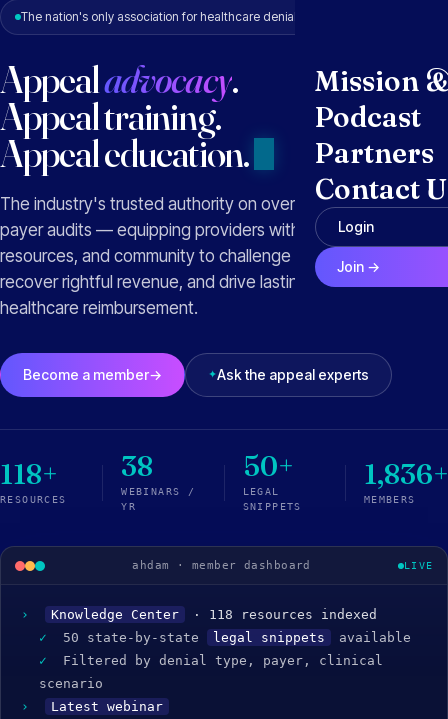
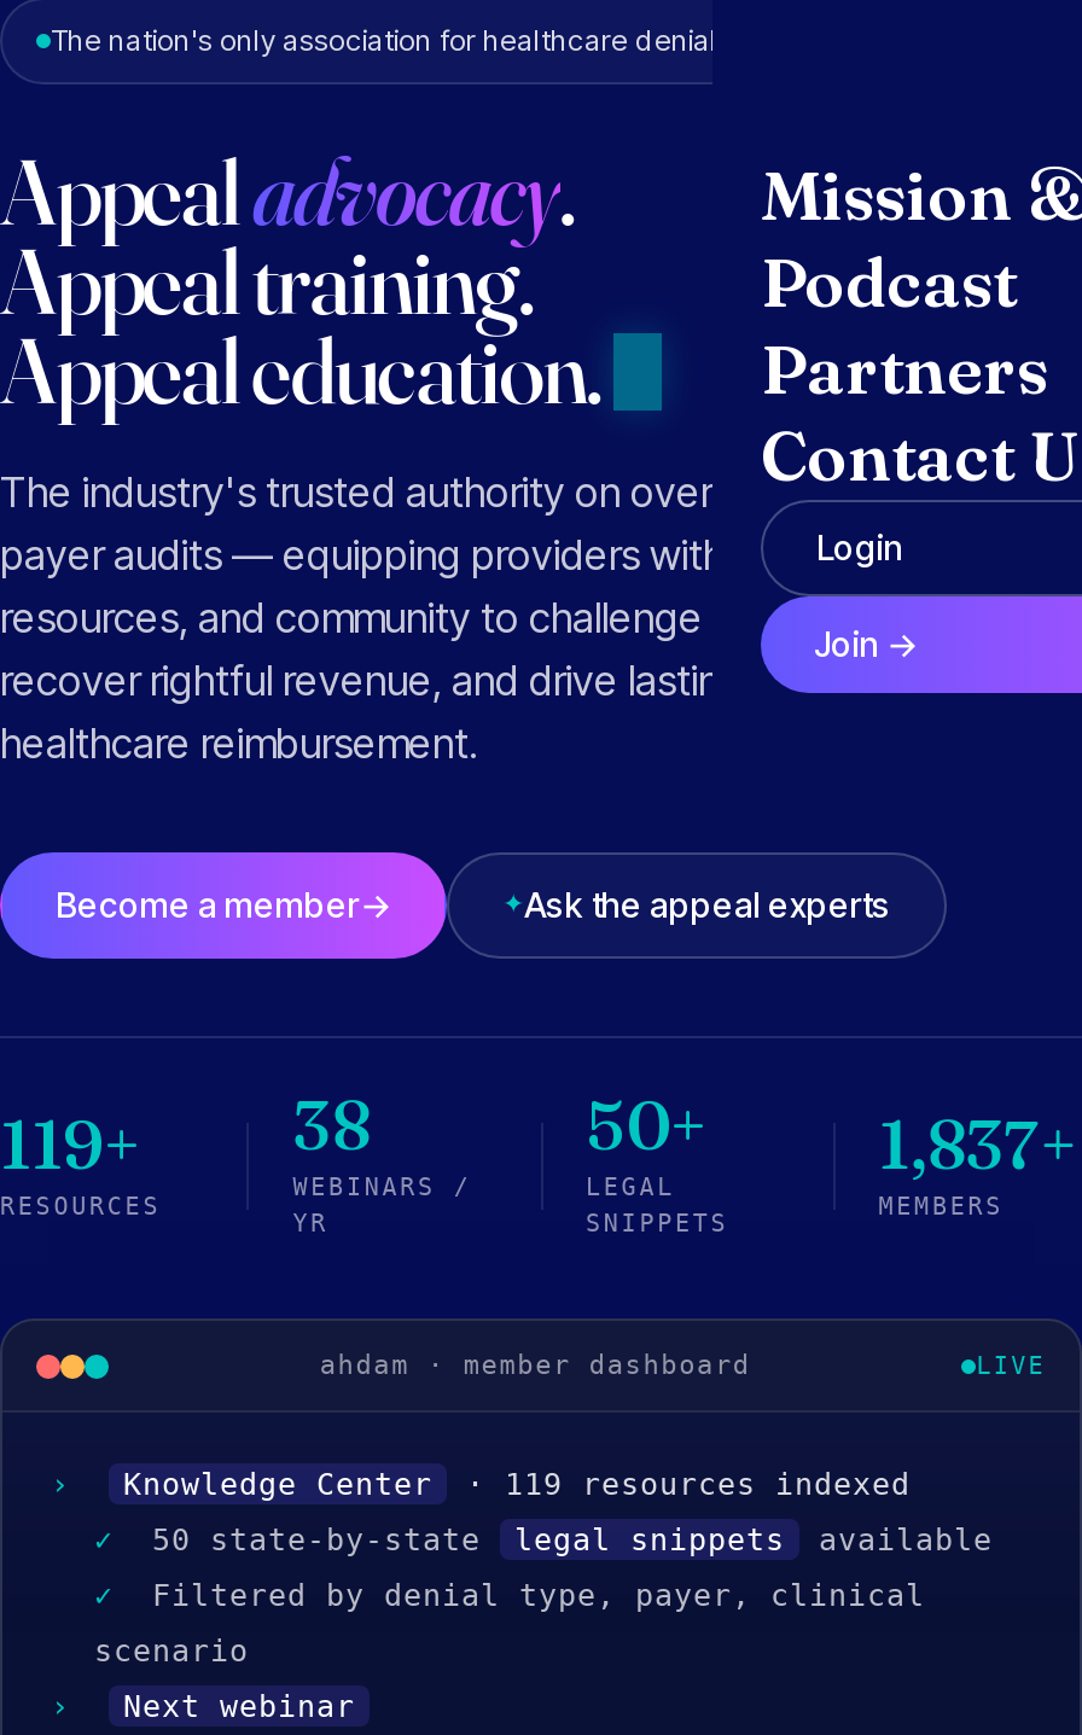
[0,449,153,491] 118+ 38 -> [0,1085,370,1185] 119+ 38
[364,457,448,491] 1,836+ -> [879,1103,1079,1185] 1,837+
[51,607,377,622] Knowledge Center · 118 resources indexed -> [123,1466,911,1502] Knowledge Center · 119 resources indexed
[51,699,163,714] Latest webinar -> [123,1688,355,1725] Next webinar

